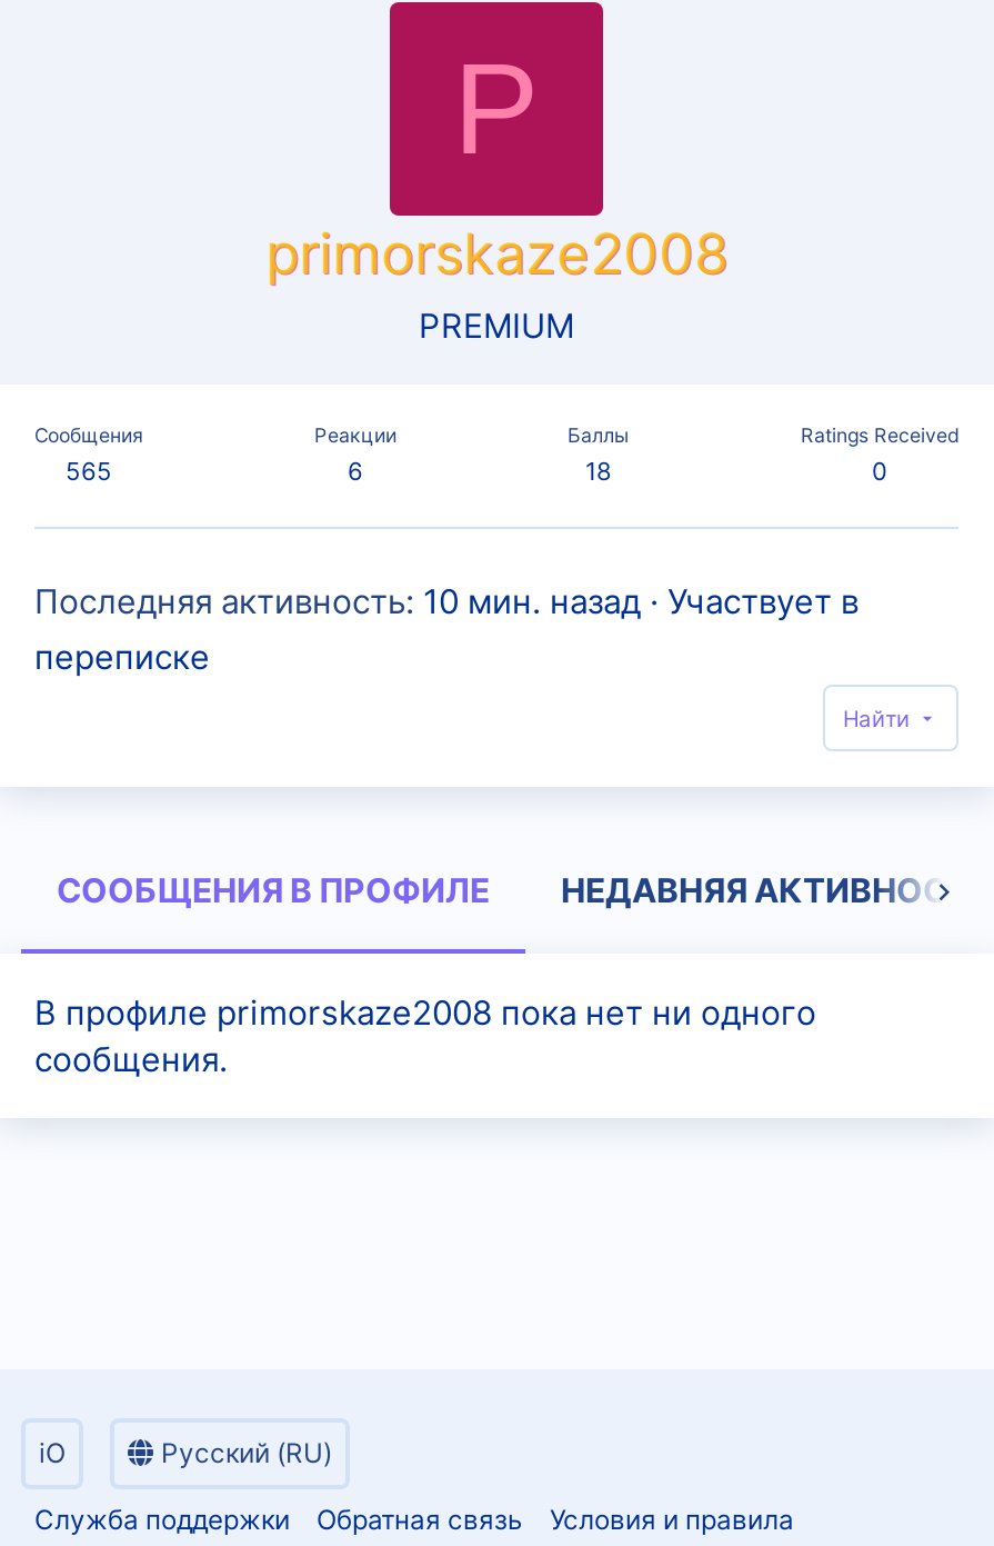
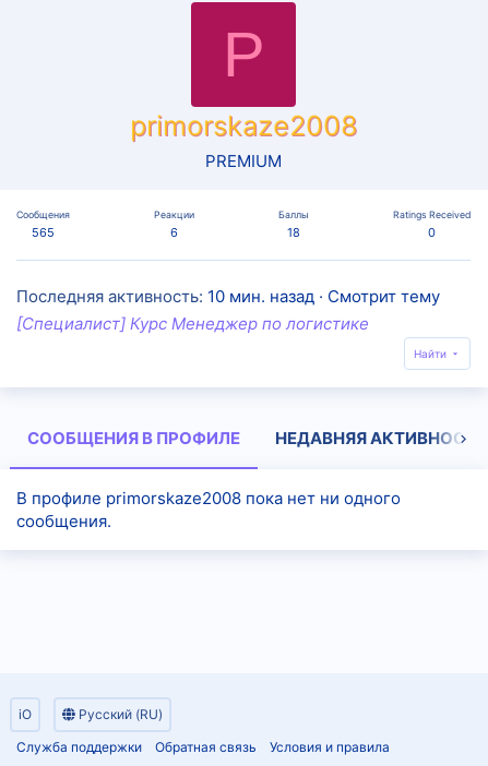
[34,580,859,678] Последняя активность 10 мин. назад · Участвует в | переписке -> [16,286,440,334] Последняя активность 10 мин. назад · Смотрит тему | [Специалист] Курс Менеджер по логистике

